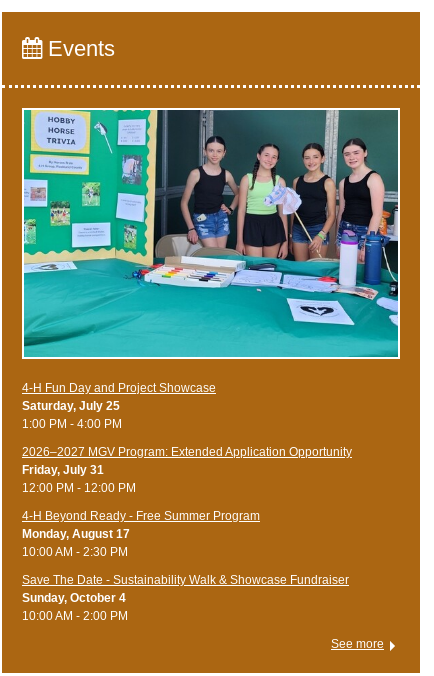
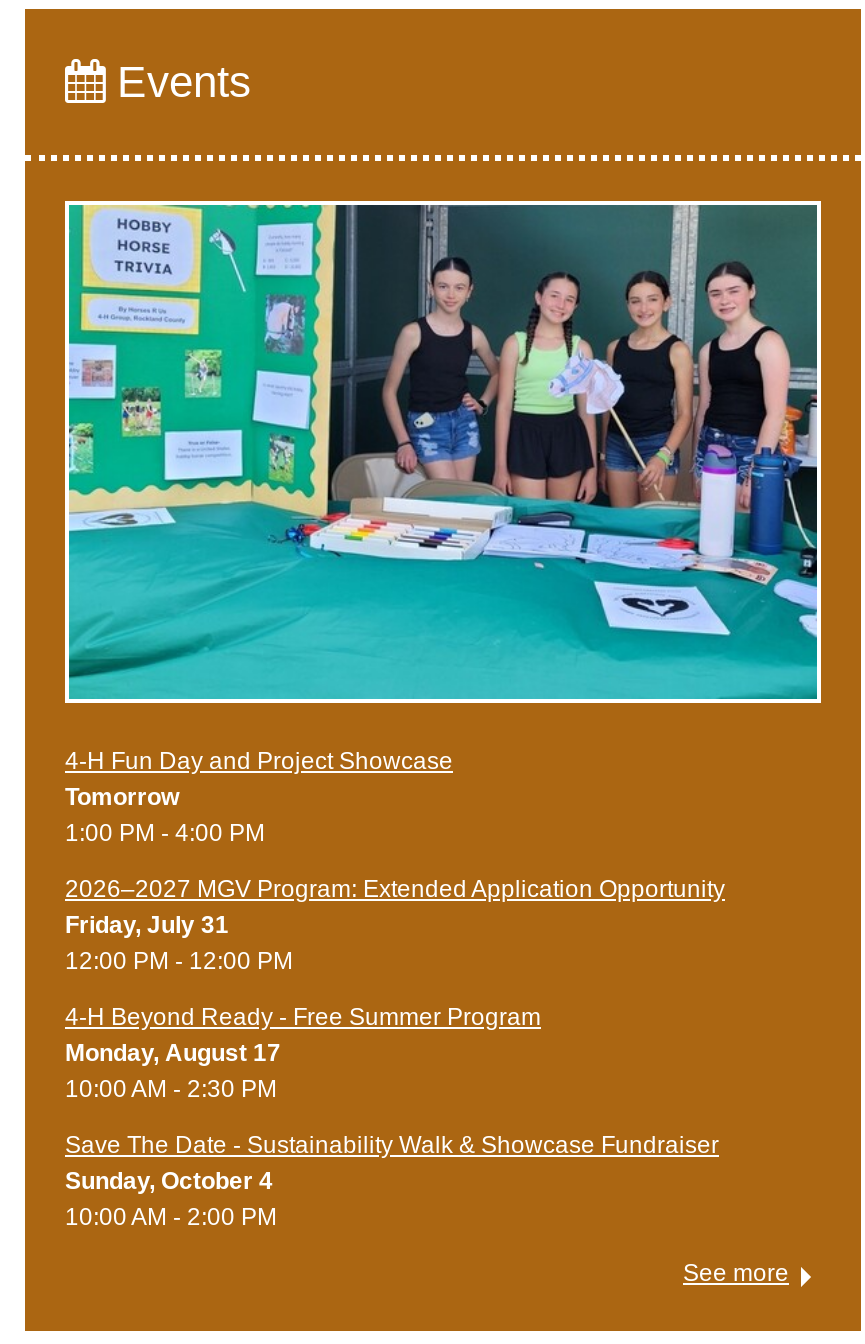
[22,399,120,413] Saturday, July 25 -> [65,783,179,811] Tomorrow

